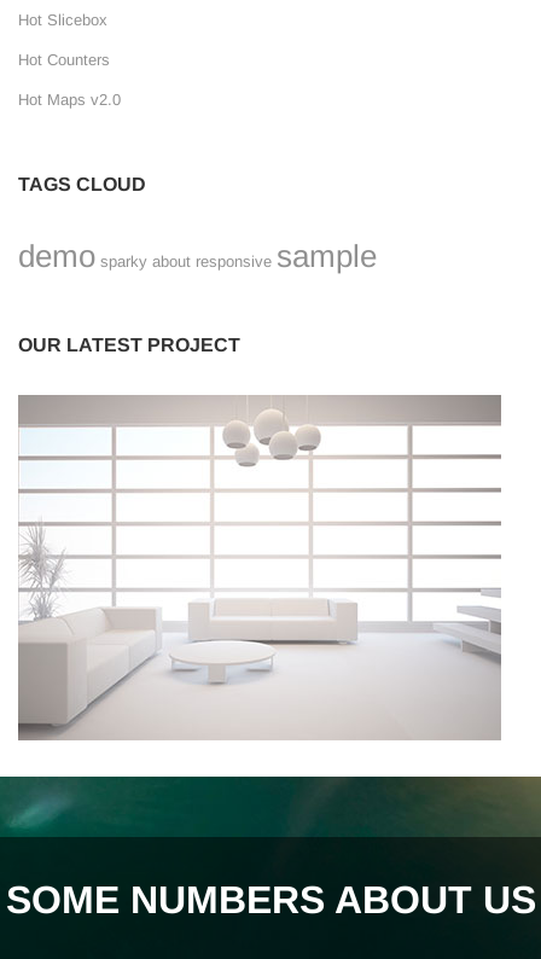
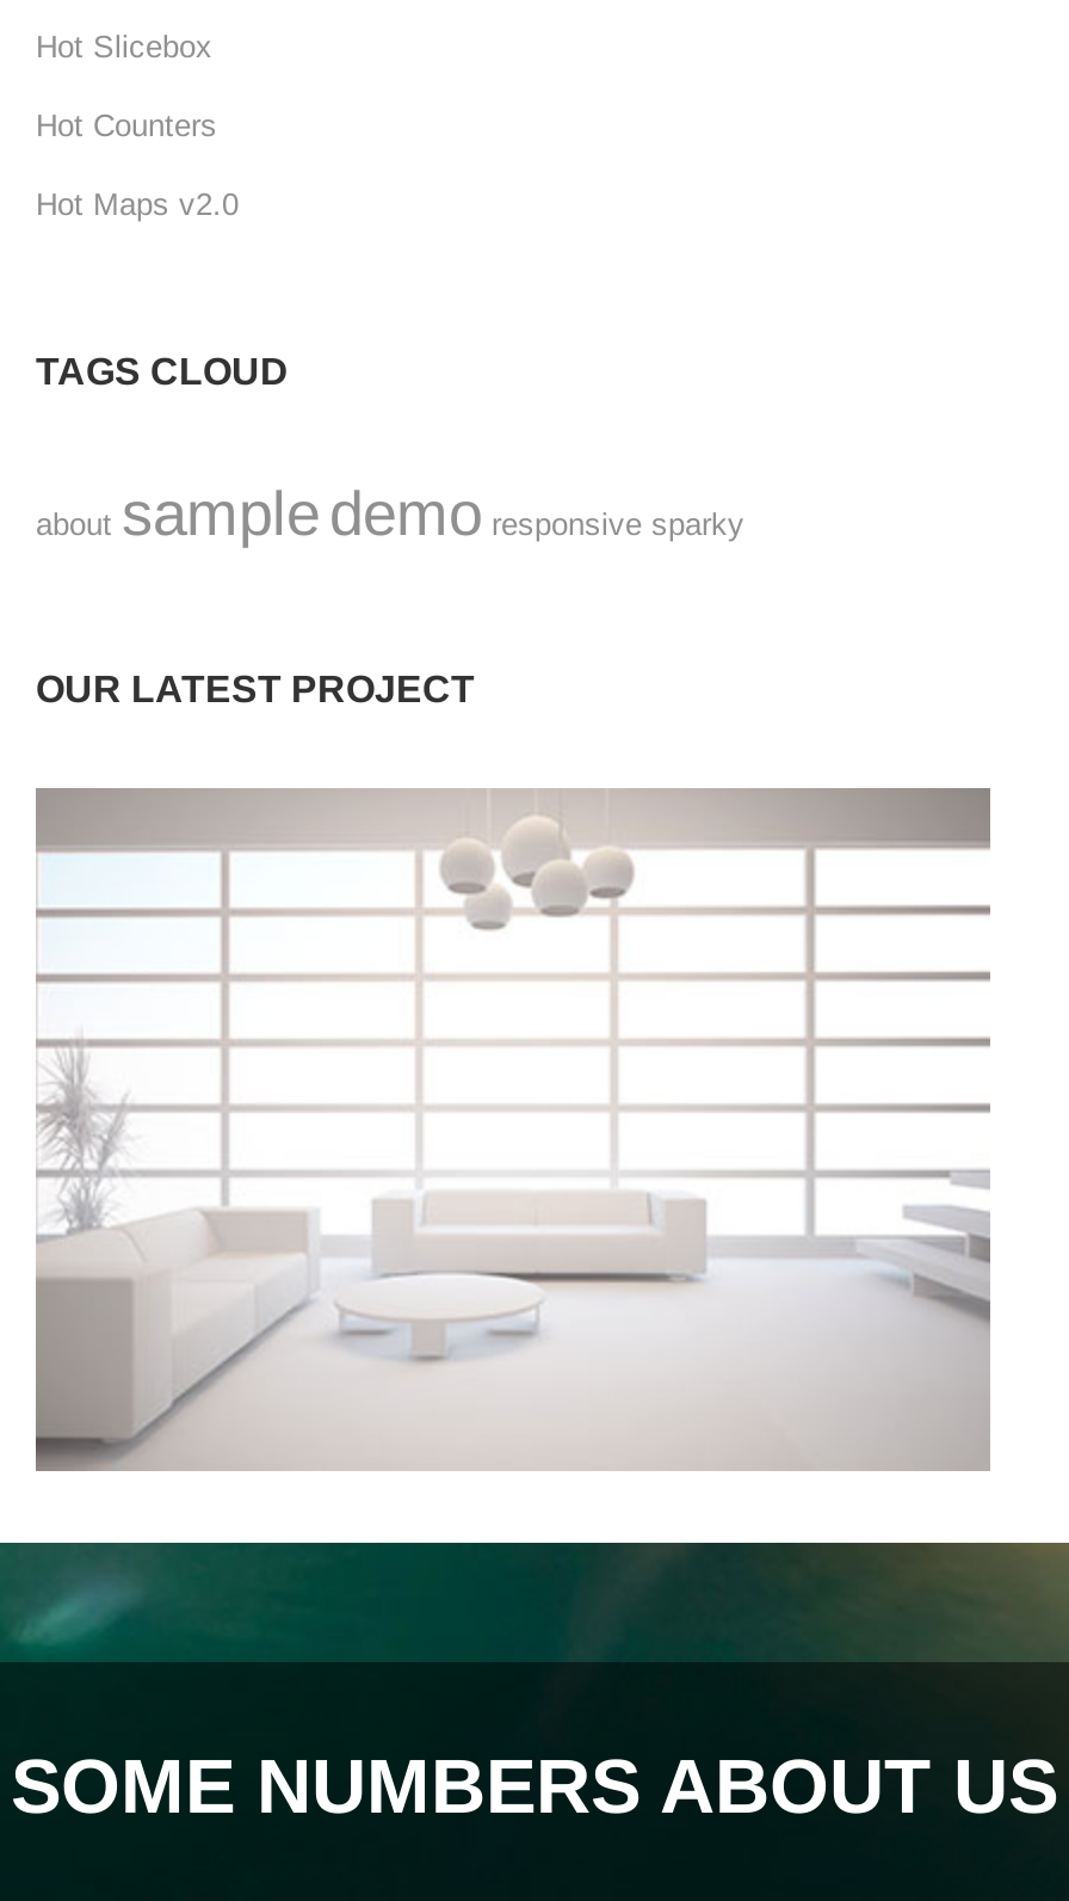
[18,238,377,274] demo sparky about responsive sample -> [36,478,744,549] about sample demo responsive sparky

